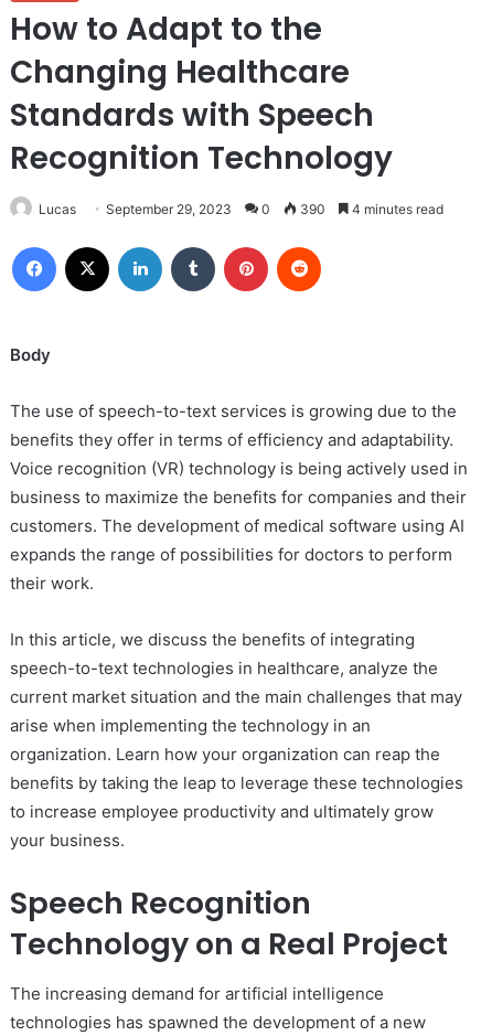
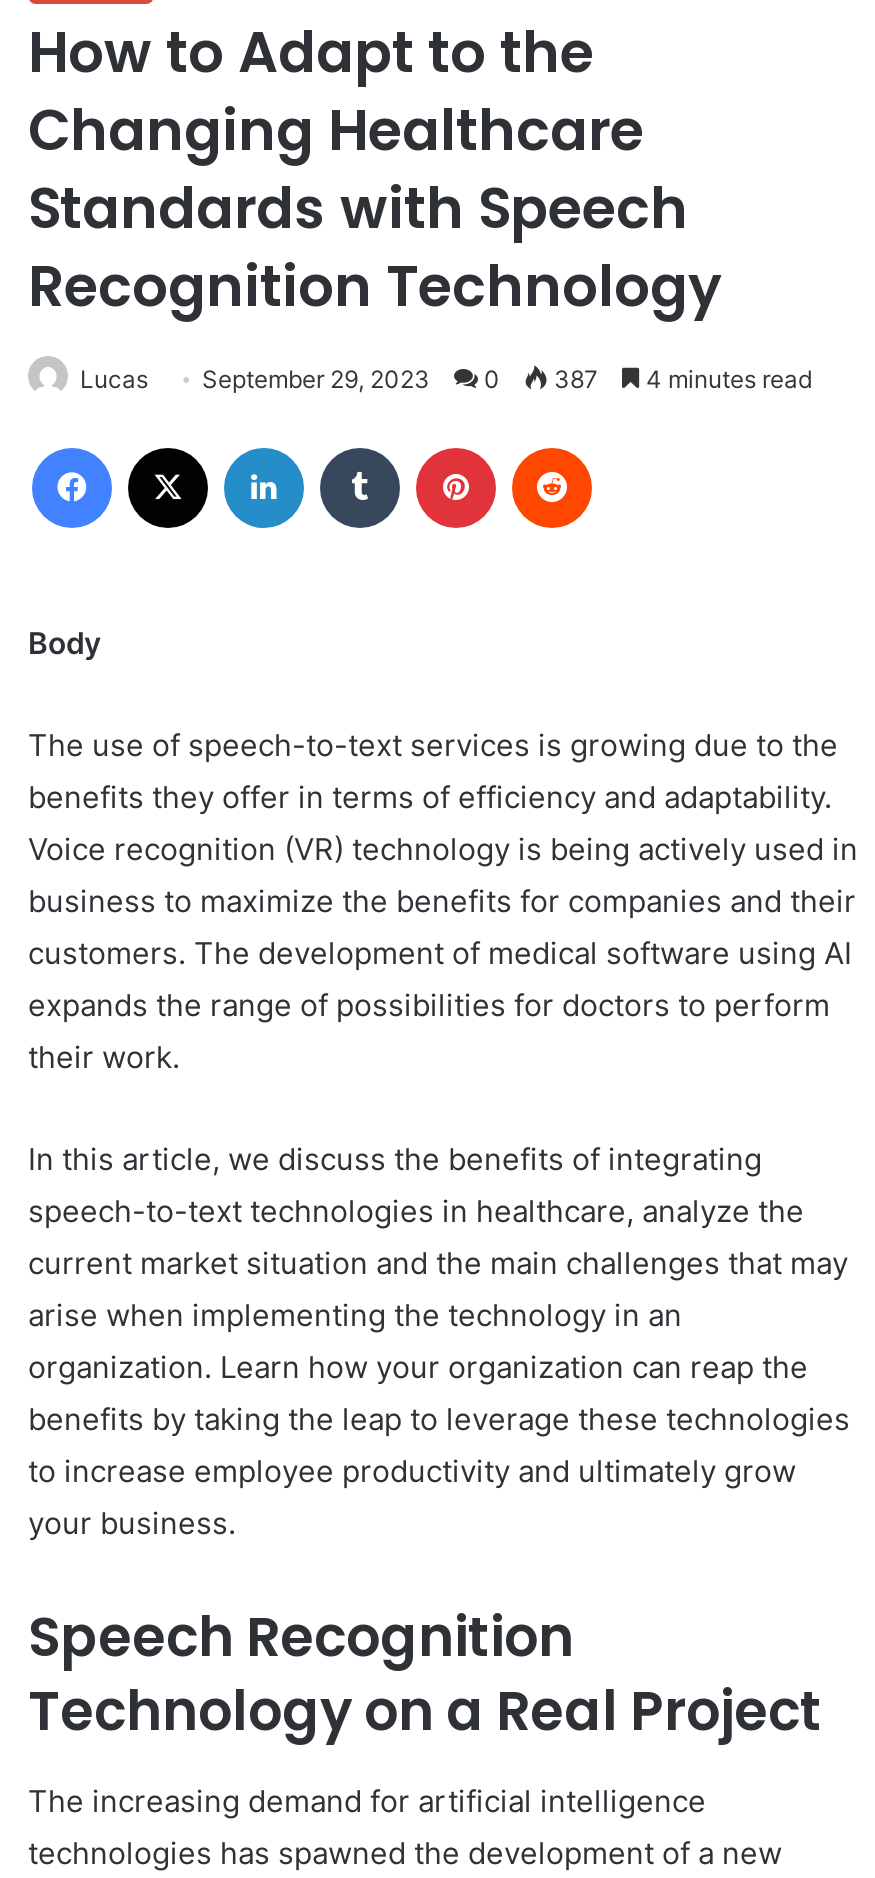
[39,201,443,217] Lucas September 29, 2023 0 390 4 minutes read -> [80,364,812,394] Lucas September 29, 2023 0 387 4 minutes read

